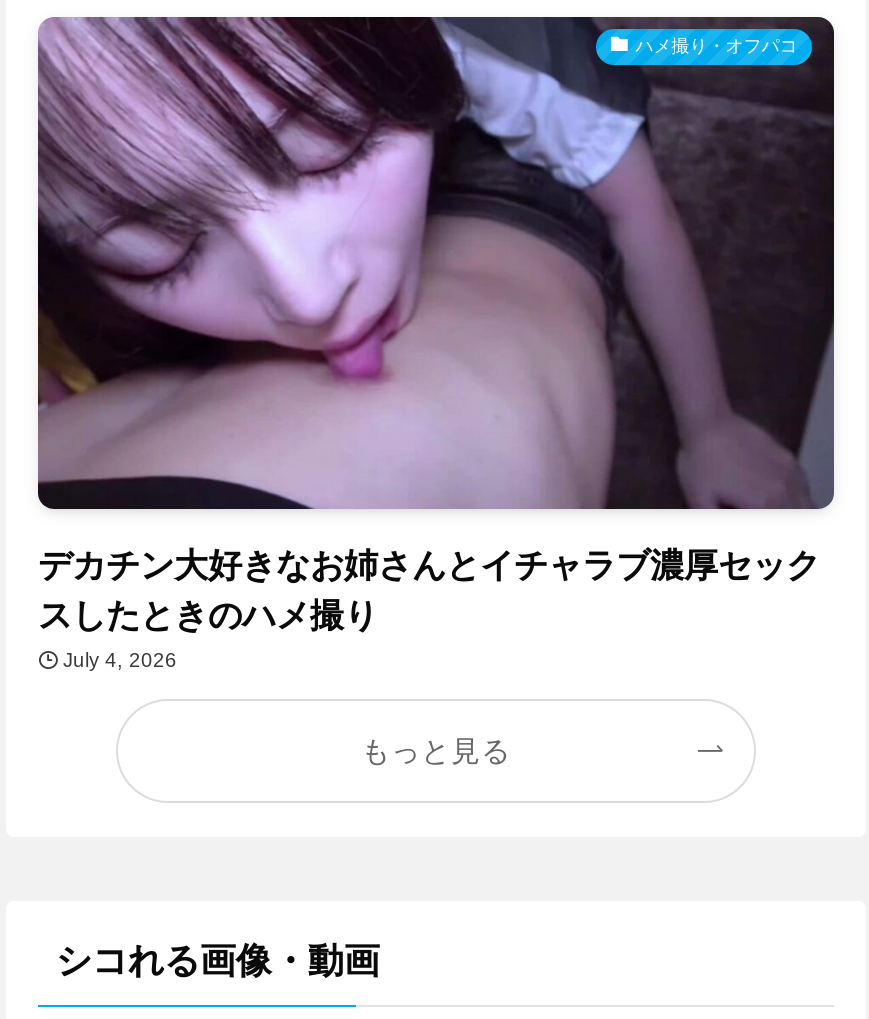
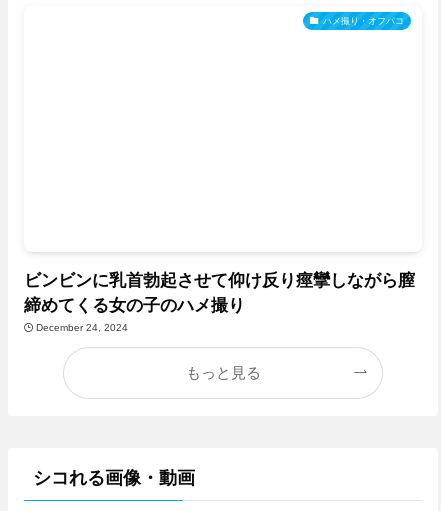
[36,15,836,511] [image] -> none
[38,546,820,670] デカチン大好きなお姉さんとイチャラブ濃厚セック | スしたときのハメ撮り | July 4, 2026 -> [24,271,415,333] ビンビンに乳首勃起させて仰け反り痙攣しながら膣 | 締めてくる女の子のハメ撮り | December 24, 2024

